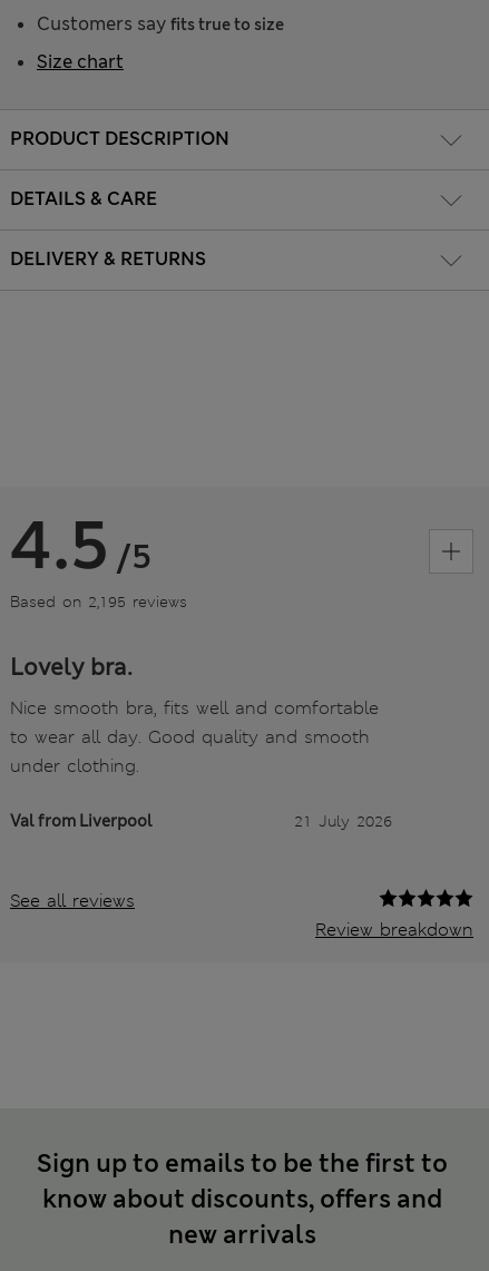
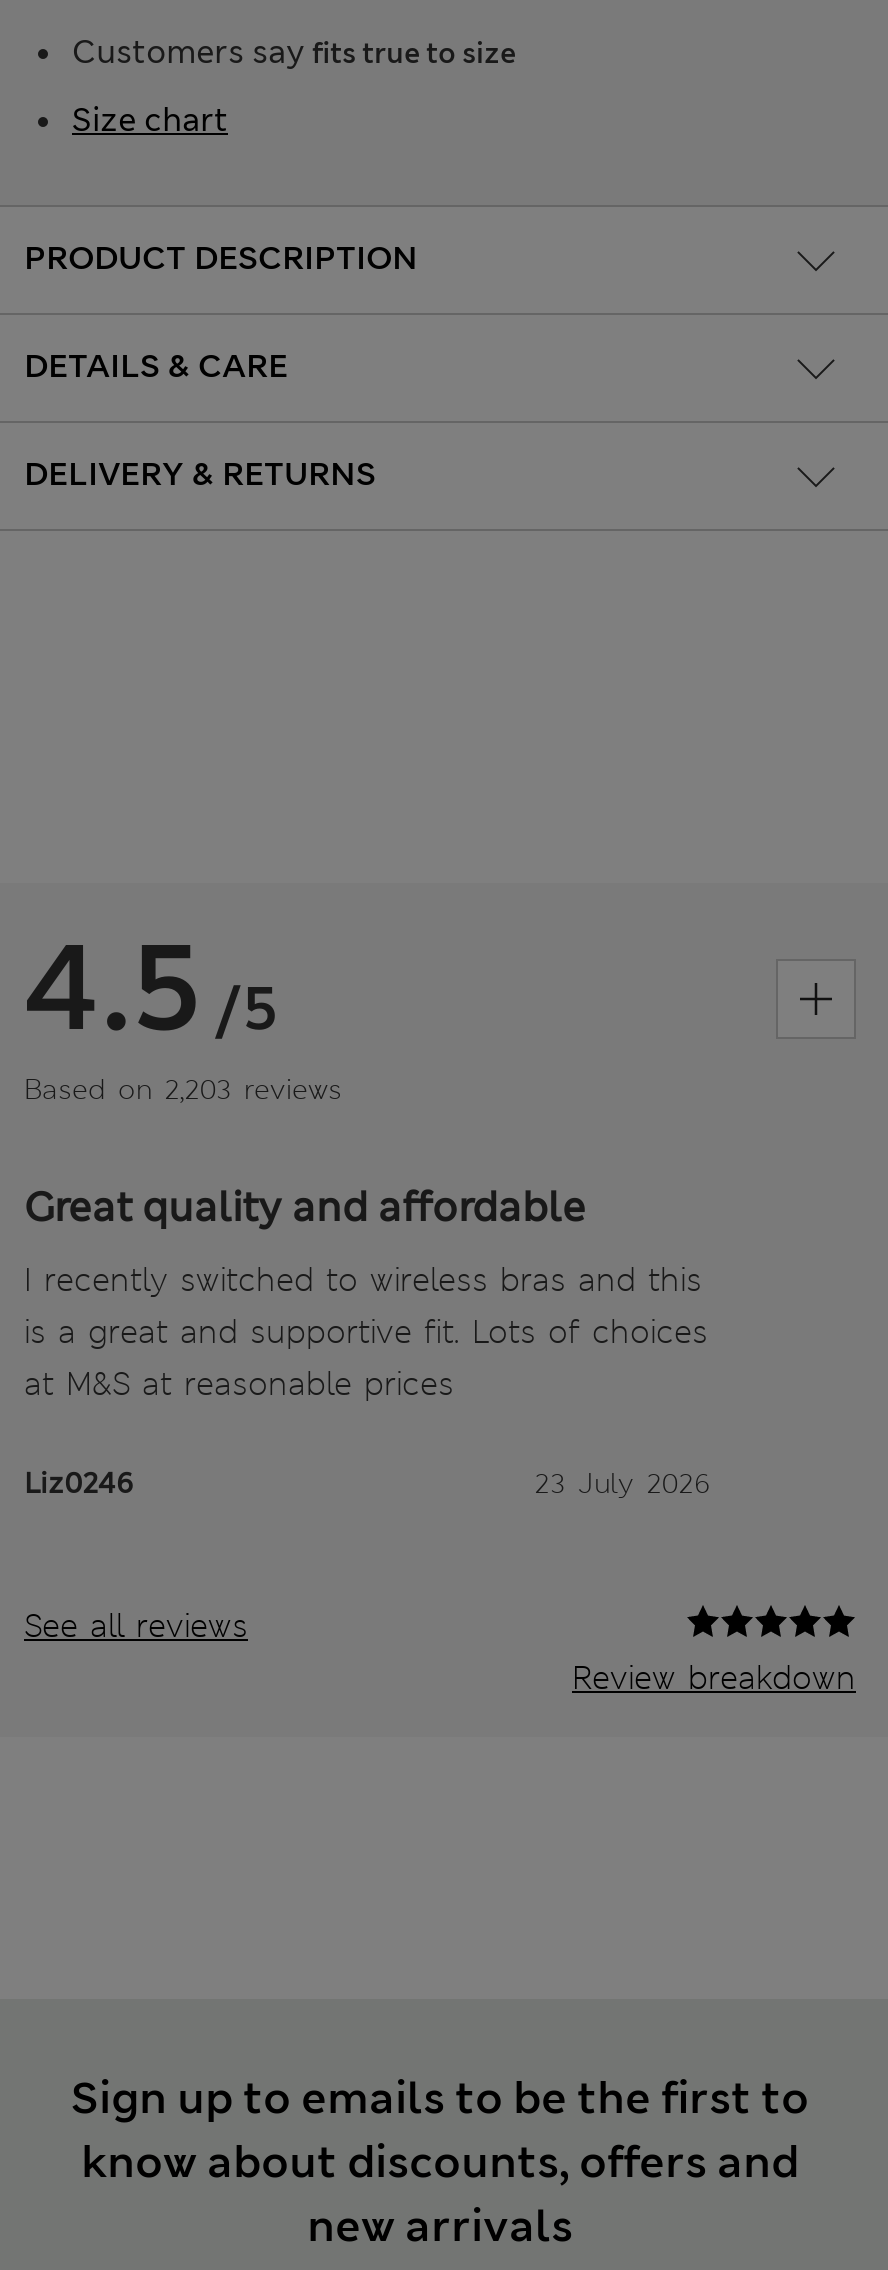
[10,592,187,612] Based on 2,195 reviews -> [24,1072,342,1108] Based on 2,203 reviews
[10,653,133,682] Lovely bra. -> [24,1182,586,1234] Great quality and affordable
[10,697,379,778] Nice smooth bra, fits well and comfortable | to wear all day. Good quality and smooth | under clothing. -> [24,1260,708,1406] I recently switched to wireless bras and this | is a great and supportive fit. Lots of choices | at M&S at reasonable prices
[10,811,392,831] Val from Liverpool | 21 July 2026 -> [24,1466,710,1502] Liz0246 | 23 July 2026

